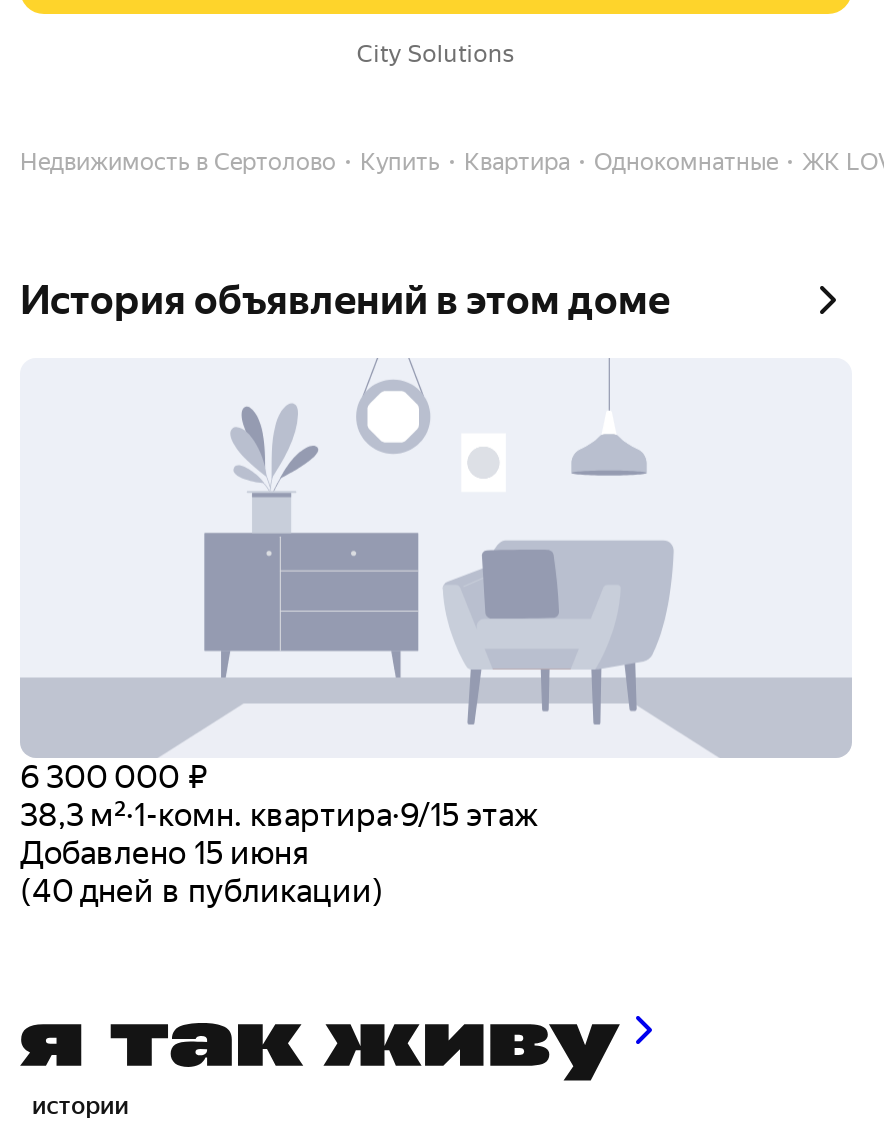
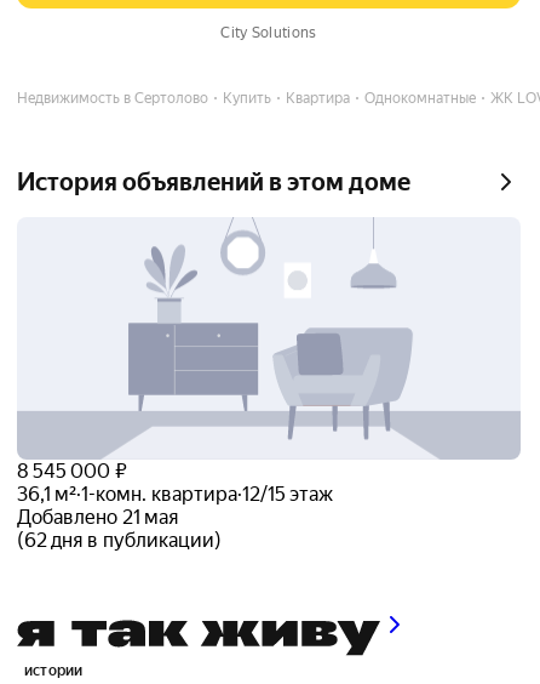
[20,758,208,796] 6 300 000 ₽ -> [17,460,127,483] 8 545 000 ₽
[20,796,538,834] 38,3 м²·1-комн. квартира·9/15 этаж -> [17,483,333,506] 36,1 м²·1-комн. квартира·12/15 этаж
[20,834,308,872] Добавлено 15 июня -> [17,506,178,529] Добавлено 21 мая
[20,872,384,910] (40 дней в публикации) -> [17,529,222,552] (62 дня в публикации)

